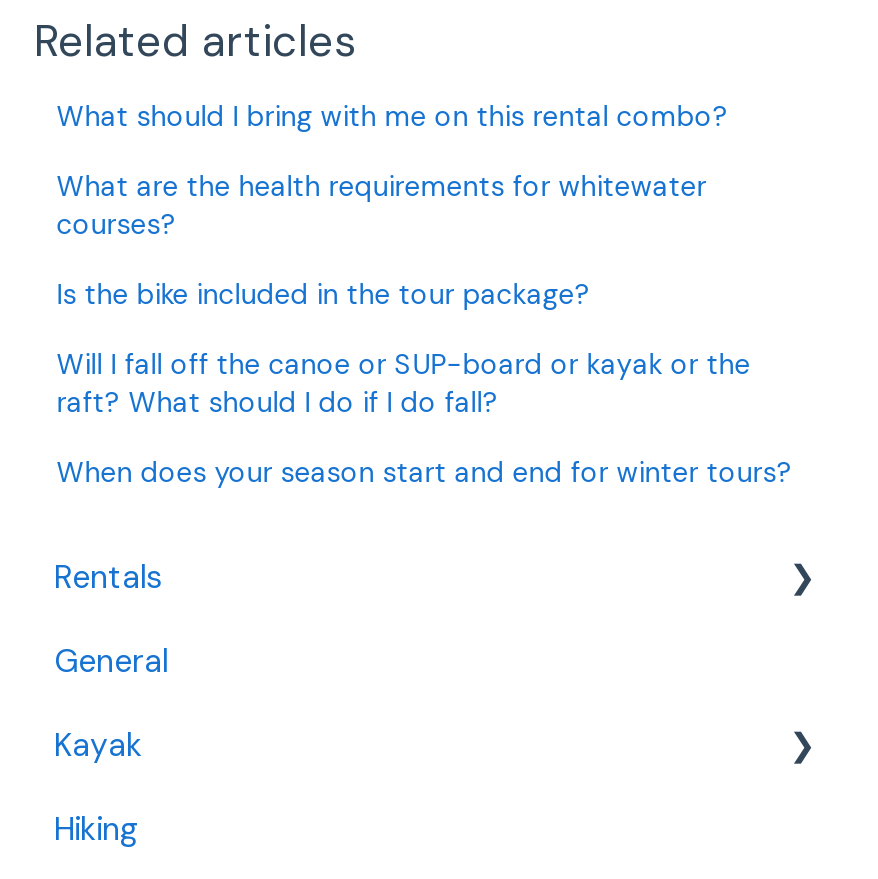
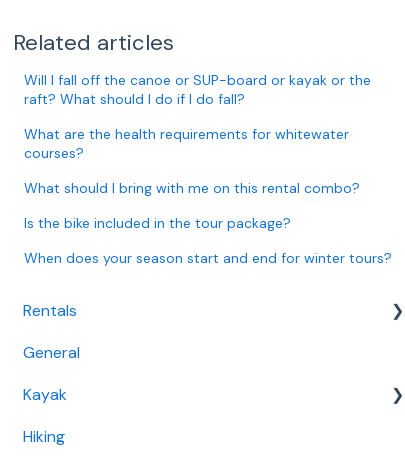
moved [56,98,728,312] -> [24,125,360,232]: What are the health requirements for whitewater | courses? | What should I bring with me on this rental combo? | Is the bike included in the tour package?
moved [56,346,750,420] -> [24,71,371,108]: Will I fall off the canoe or SUP-board or kayak or the | raft? What should I do if I do fall?

